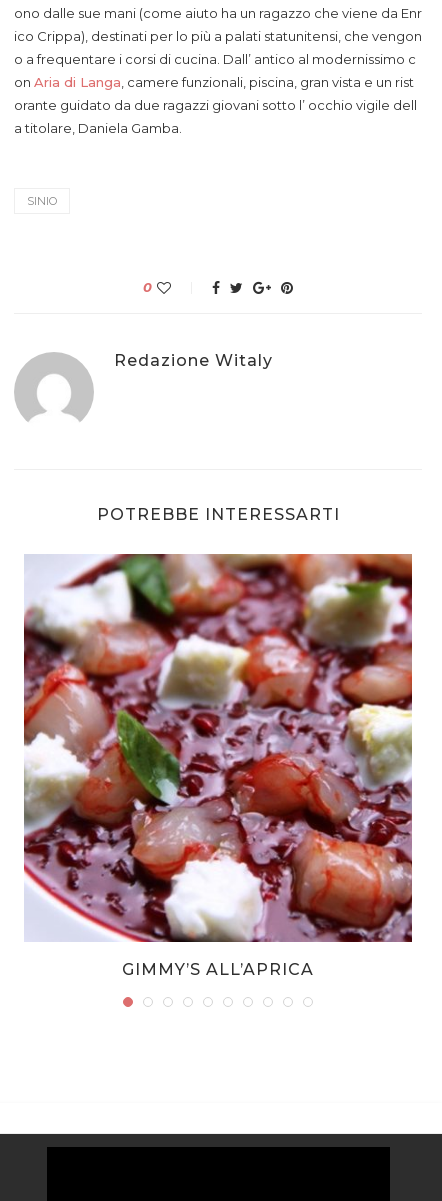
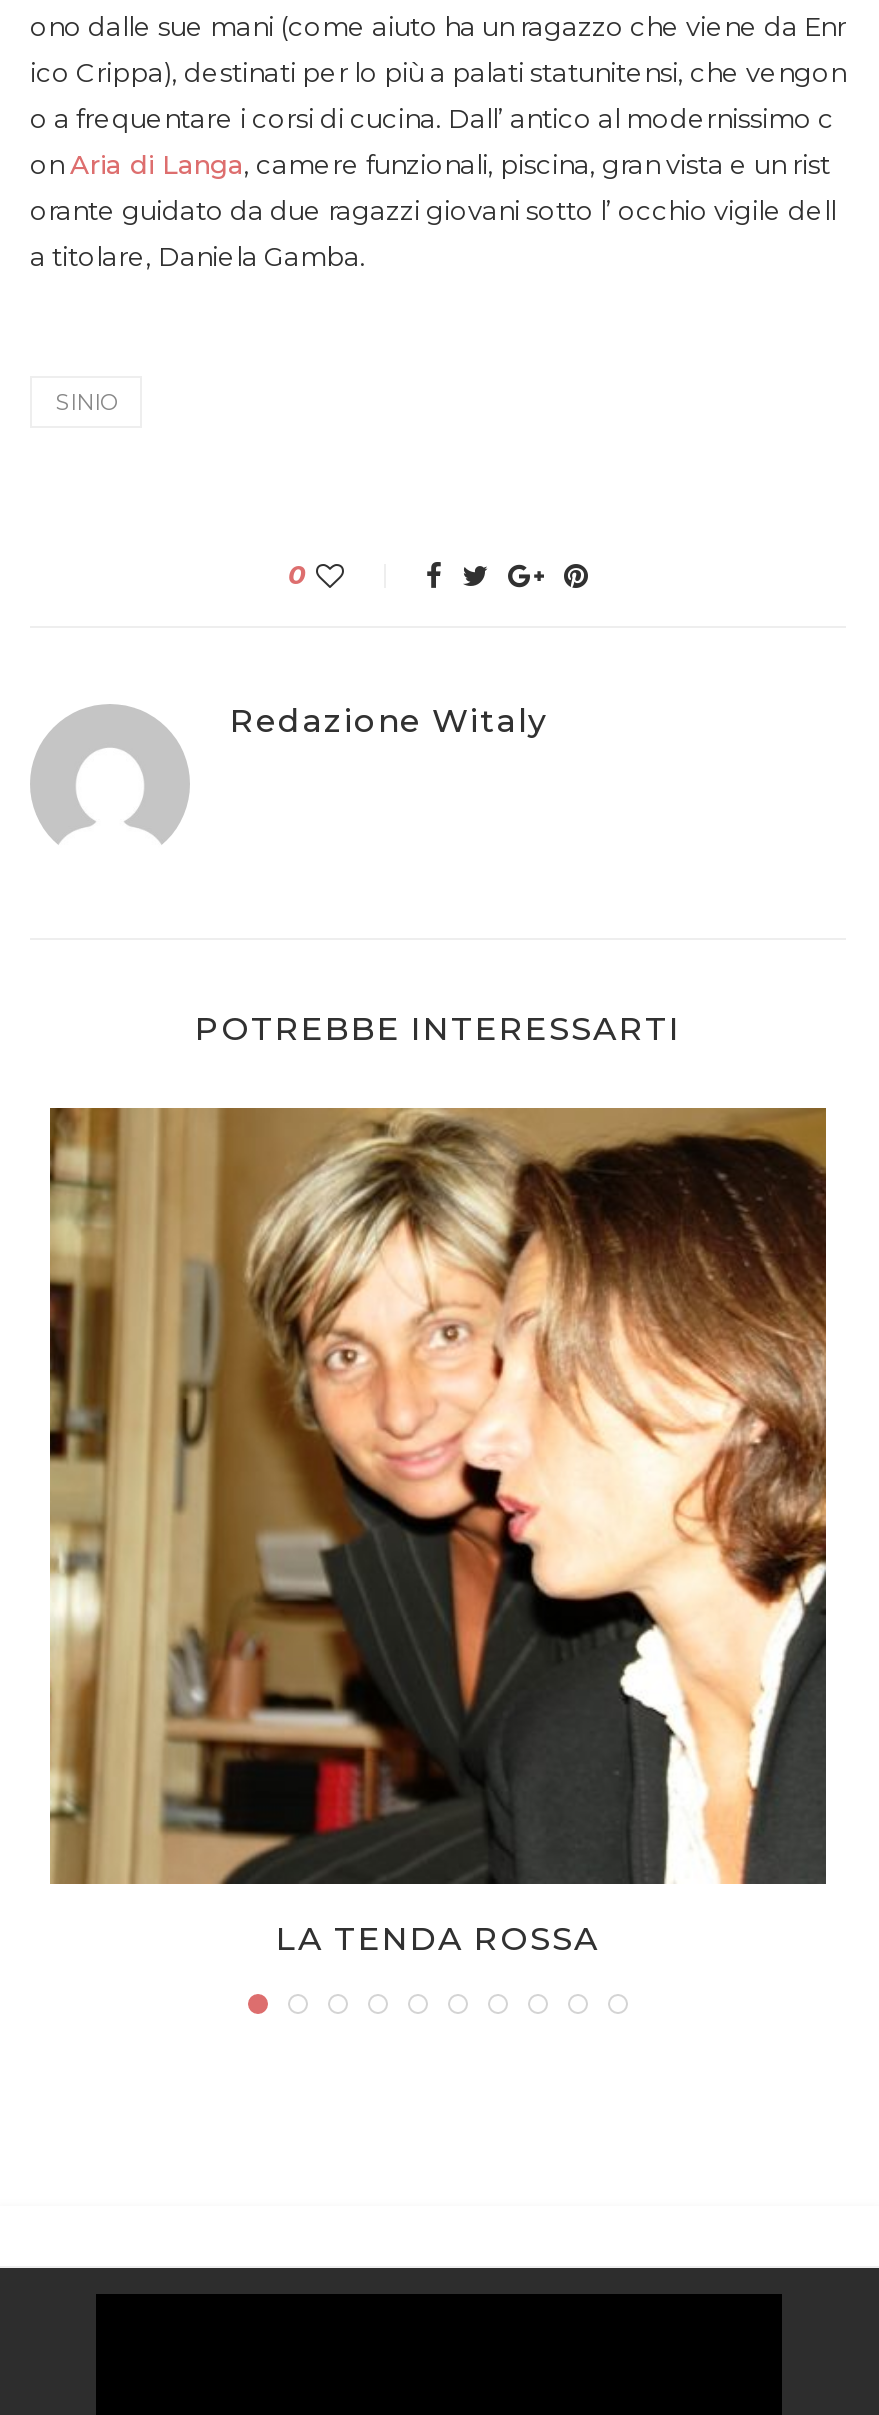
[23,554,413,979] [image] | GIMMY’S ALL’APRICA -> [48,1106,828,1958] [image] | LA TENDA ROSSA

